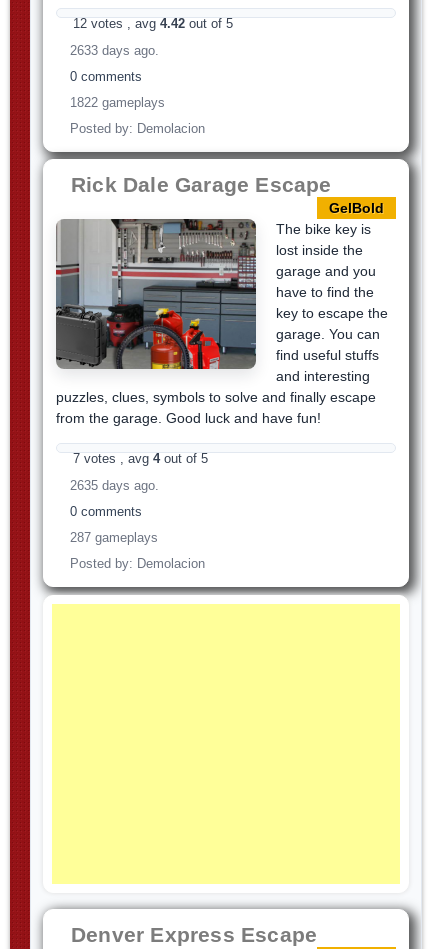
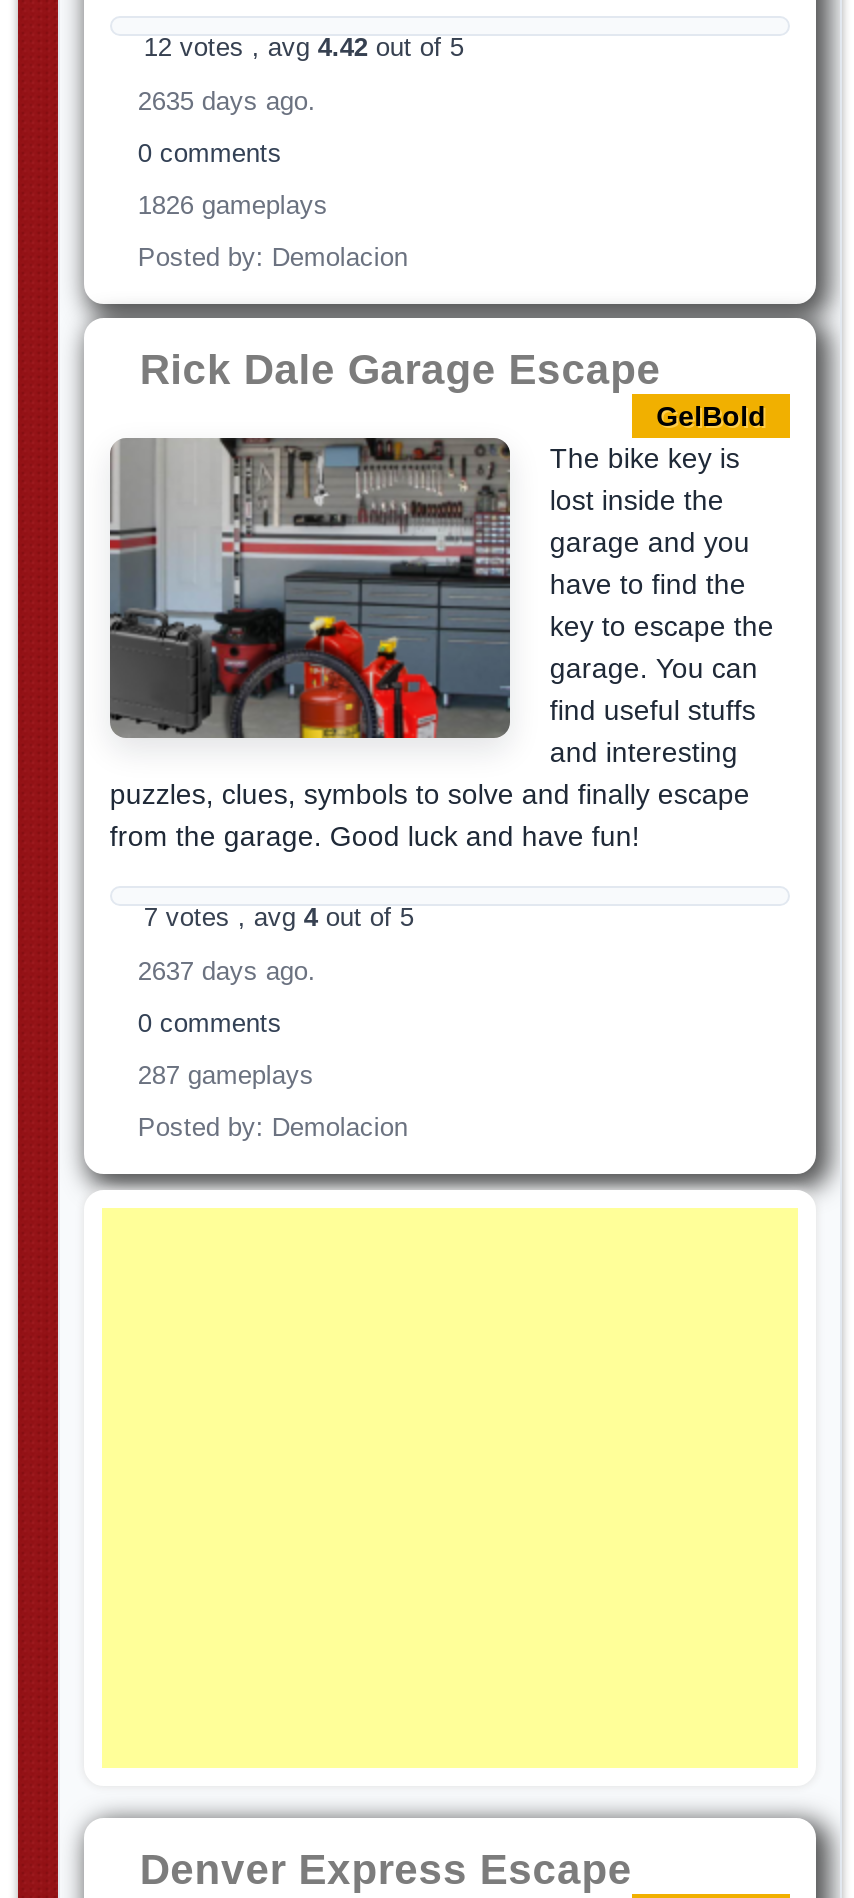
[70,43,159,58] 2633 days ago. -> [138,86,316,116] 2635 days ago.
[70,95,165,110] 1822 gameplays -> [138,190,328,220] 1826 gameplays
[70,478,159,493] 2635 days ago. -> [138,957,316,987] 2637 days ago.

